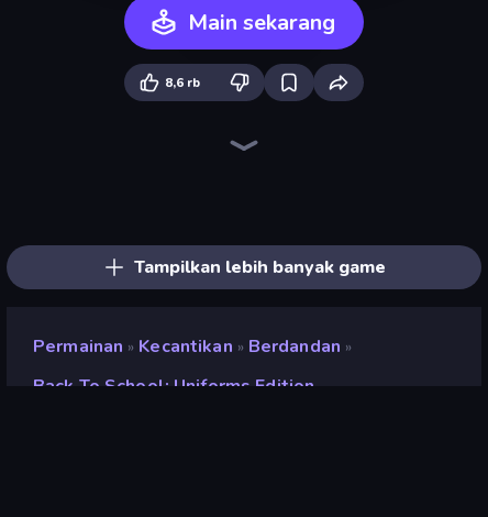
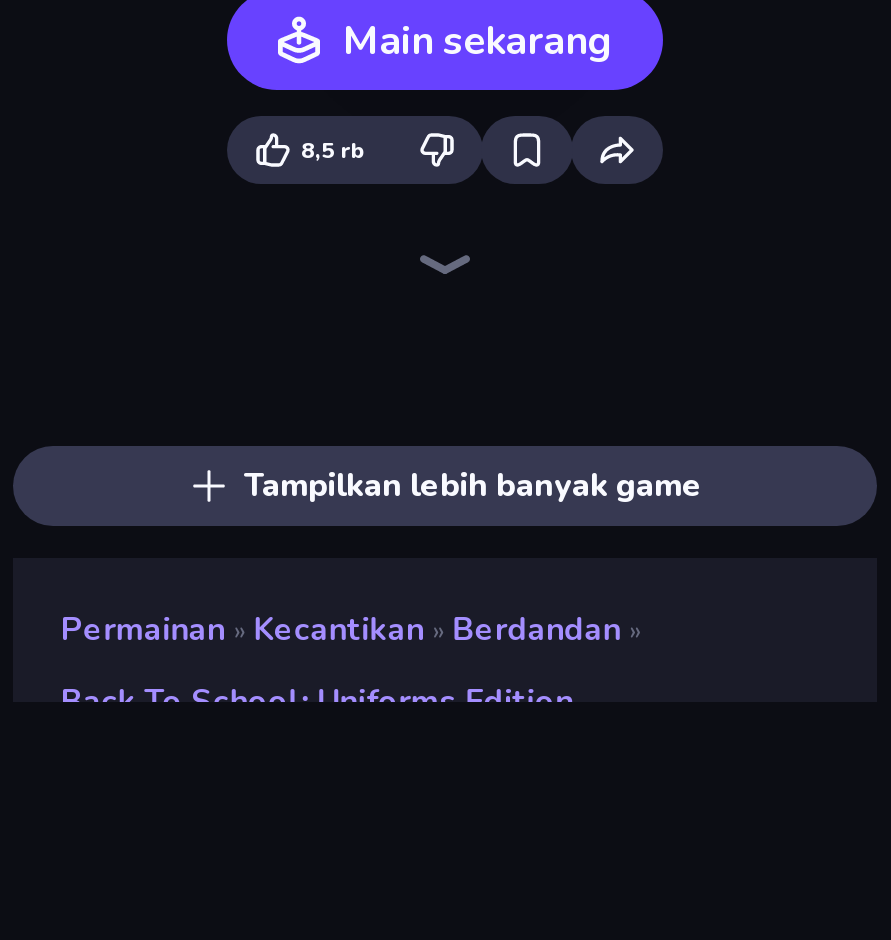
[165,74,200,91] 8,6 rb -> [301,135,365,165] 8,5 rb

